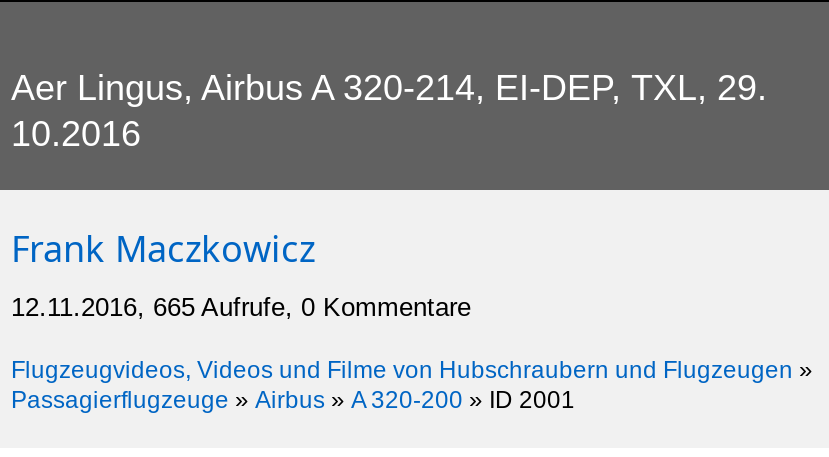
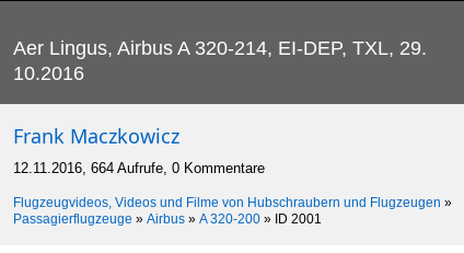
[11,292,471,322] 12.11.2016, 665 Aufrufe, 0 Kommentare -> [13,160,265,176] 12.11.2016, 664 Aufrufe, 0 Kommentare

